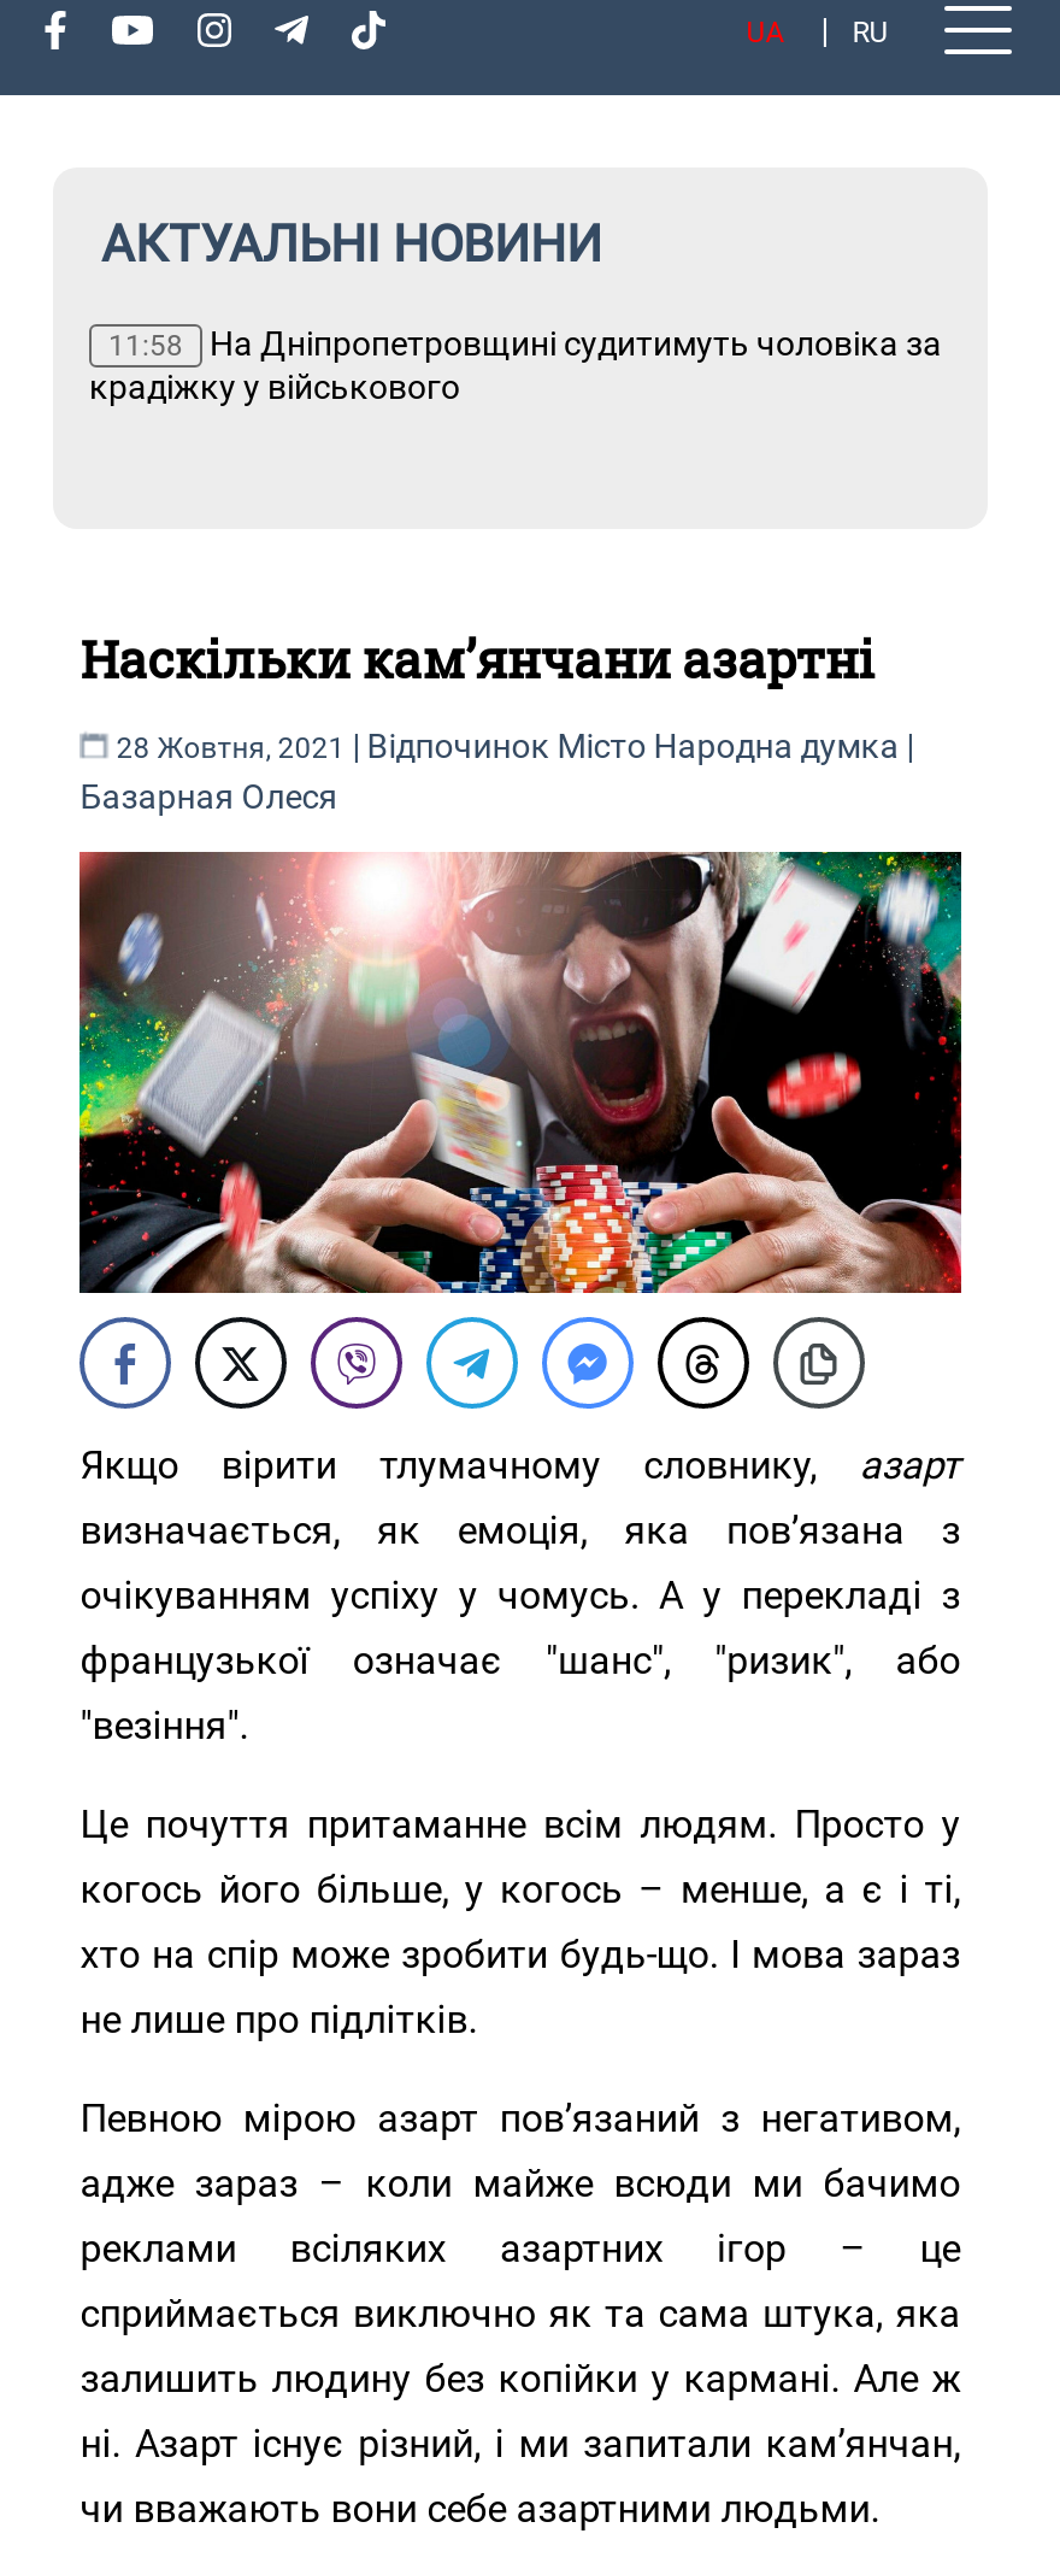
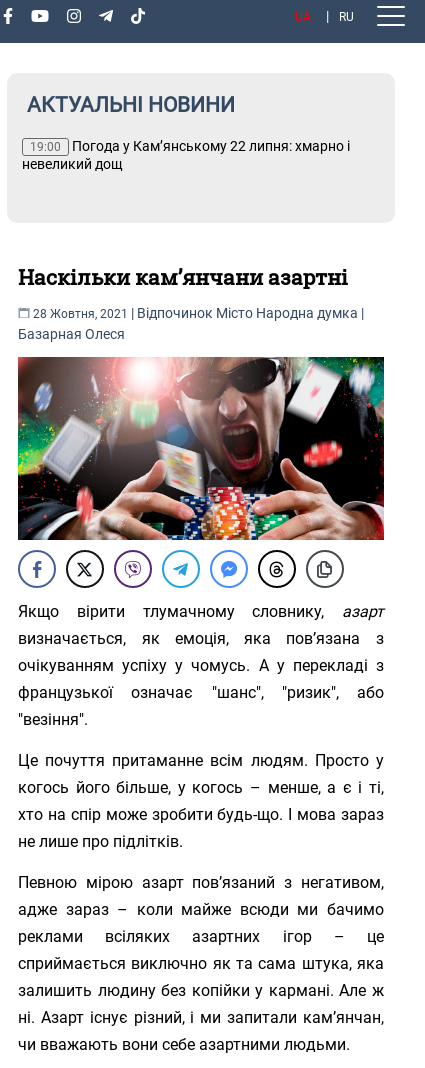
[89,324,942,406] 11:58 На Дніпропетровщині судитимуть чоловіка за | крадіжку у військового -> [22,138,350,172] 19:00 Погода у Кам’янському 22 липня: хмарно і | невеликий дощ

